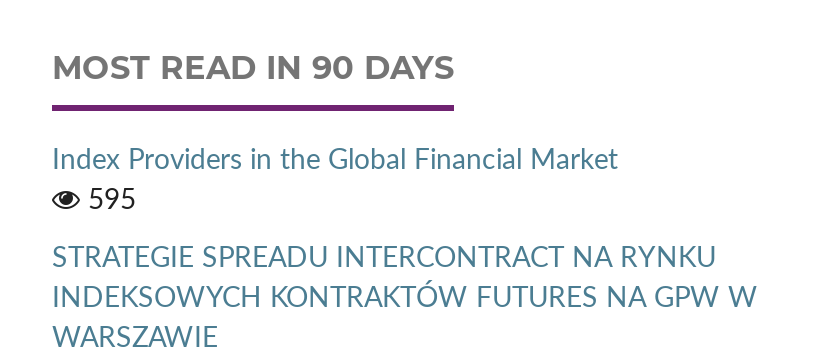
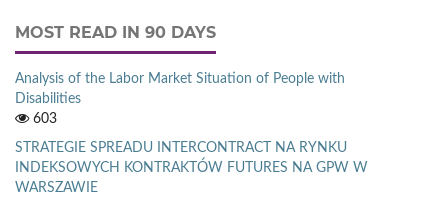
[52,146,618,214] Index Providers in the Global Financial Market | 595 -> [15,71,345,125] Analysis of the Labor Market Situation of People with | Disabilities | 603

